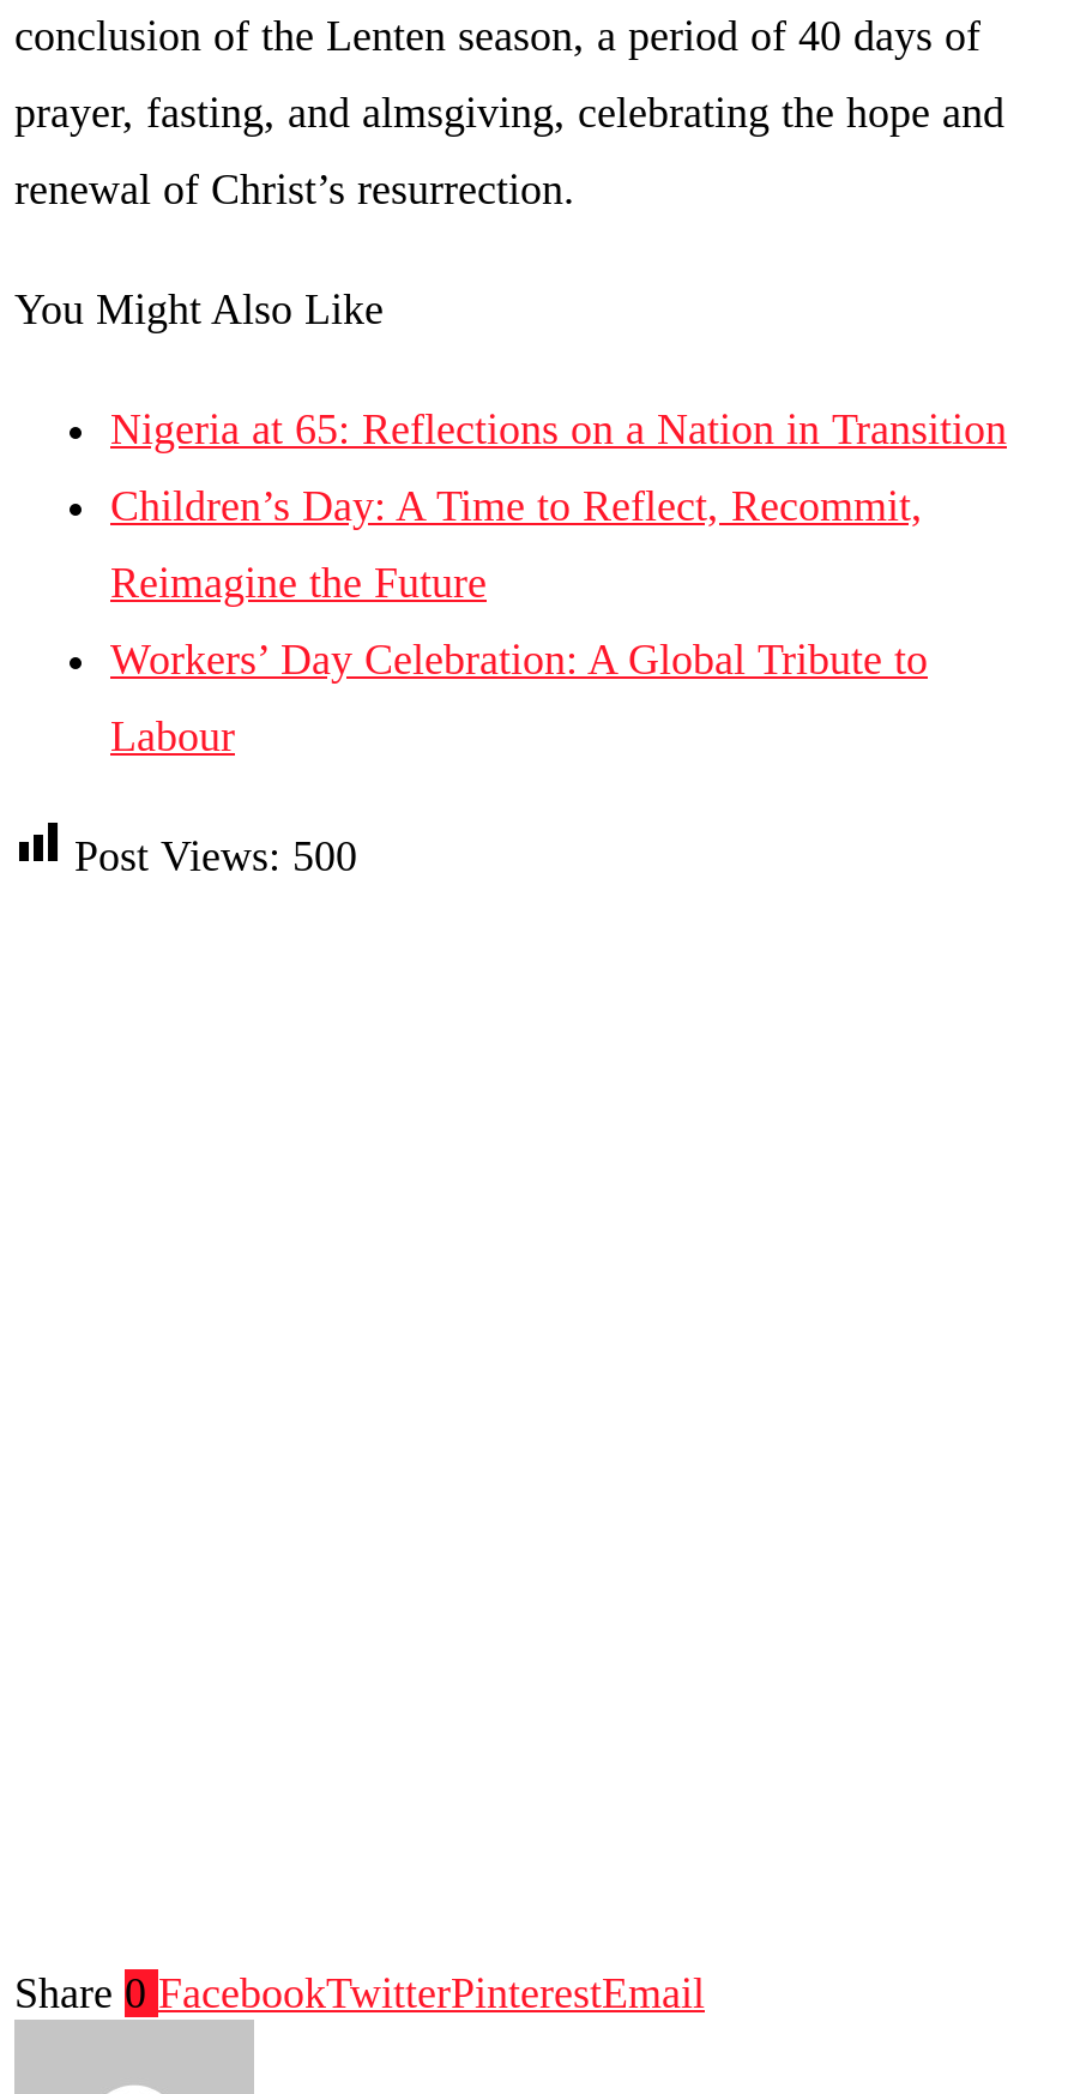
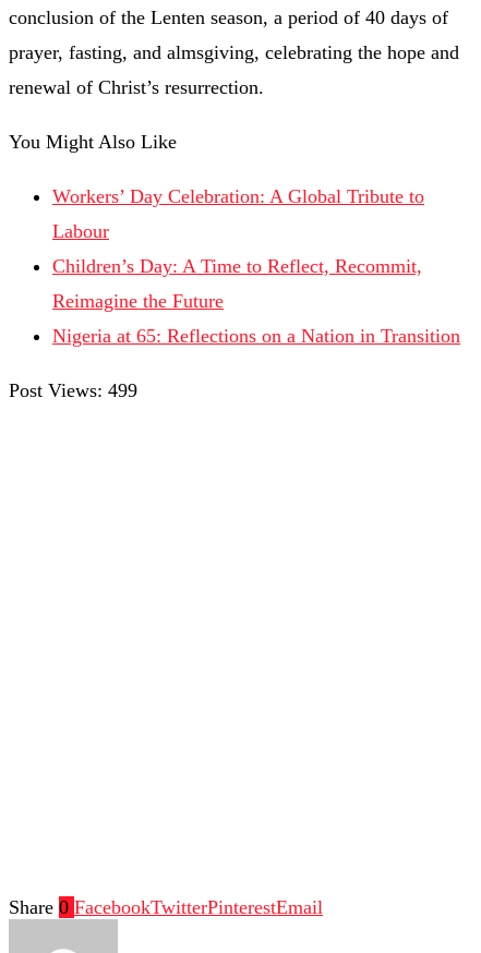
moved [110,406,1007,607] -> [52,255,460,347]: Children’s Day: A Time to Reflect, Recommit, | Reimagine the Future | Nigeria at 65: Reflections on a Nation in Transition
moved [110,636,928,761] -> [52,186,424,242]: Workers’ Day Celebration: A Global Tribute to | Labour
[74,833,357,881] Post Views: 500 -> [9,380,137,401] Post Views: 499

